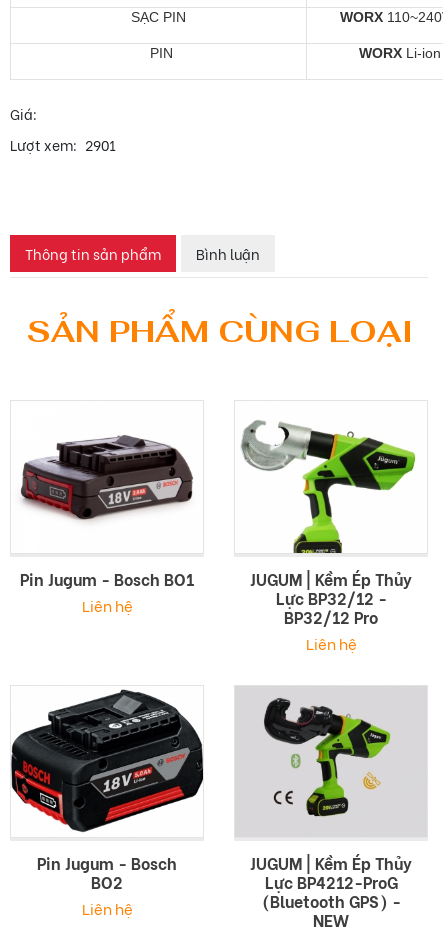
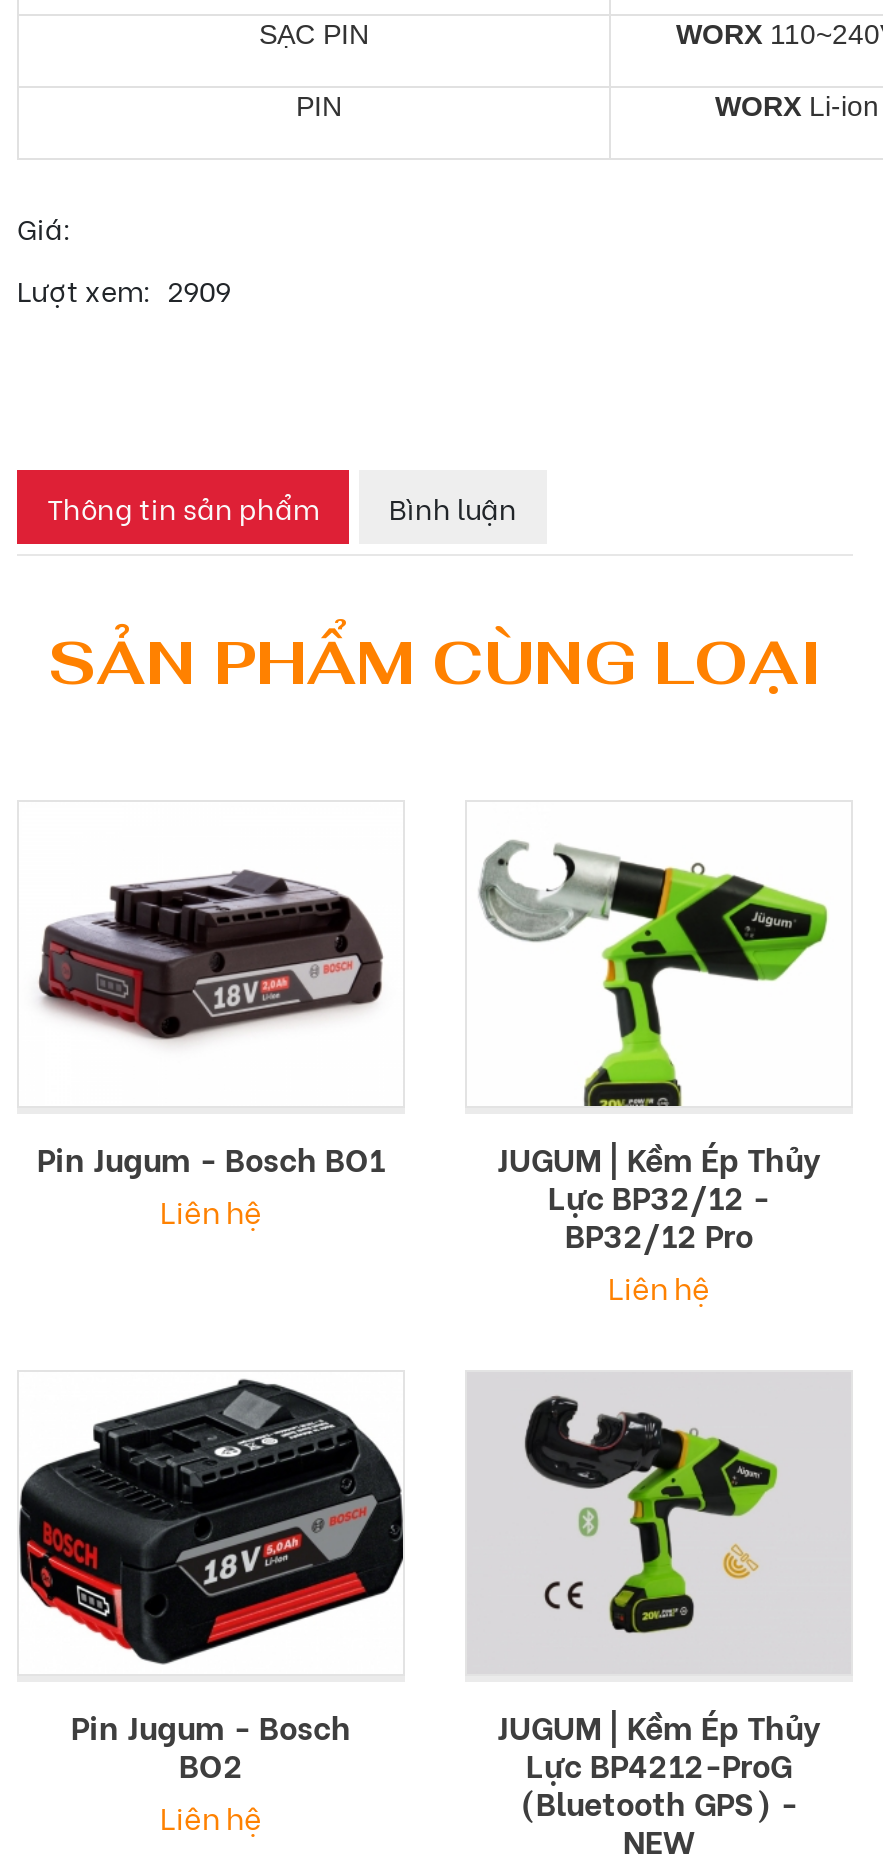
[10,134,116,155] Lượt xem: 2901 -> [17,268,231,310] Lượt xem: 2909

